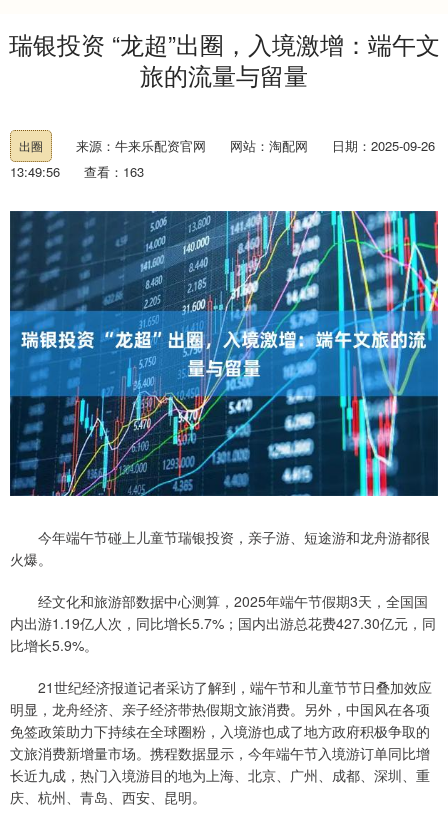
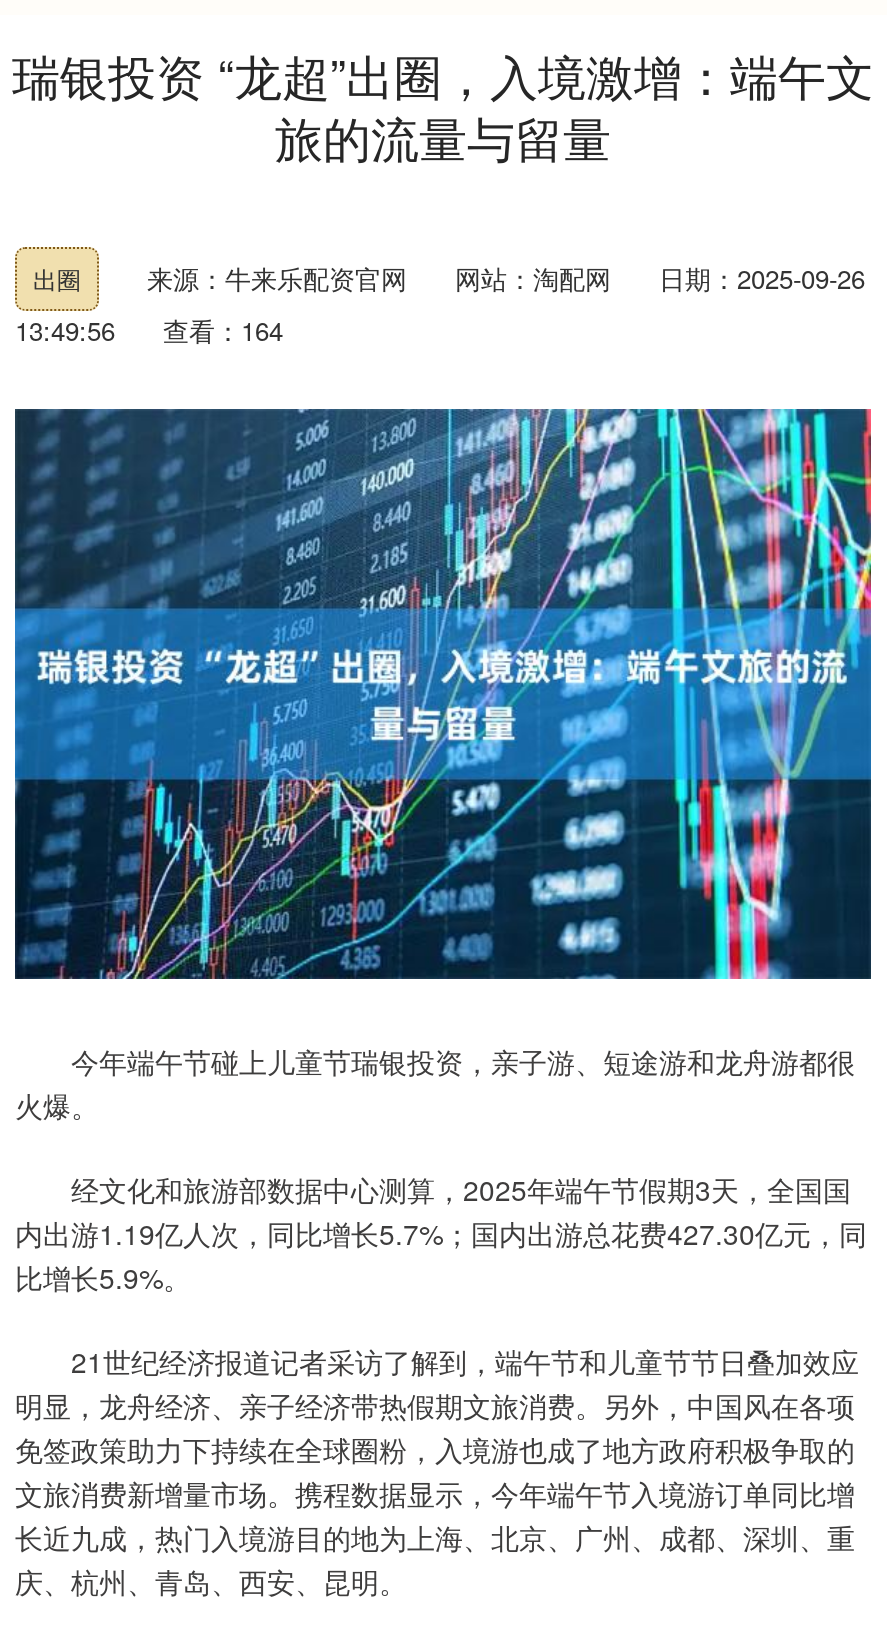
[10,162,144,181] 13:49:56 查看：163 -> [15,311,283,349] 13:49:56 查看：164

